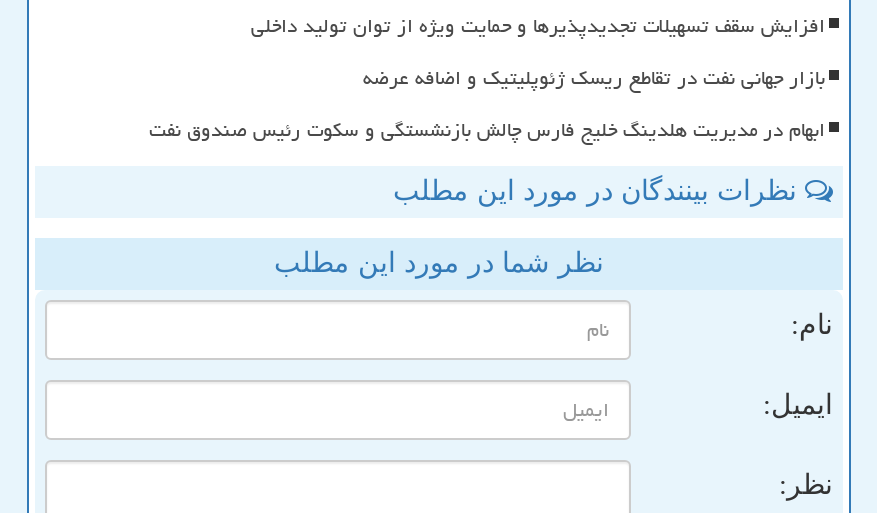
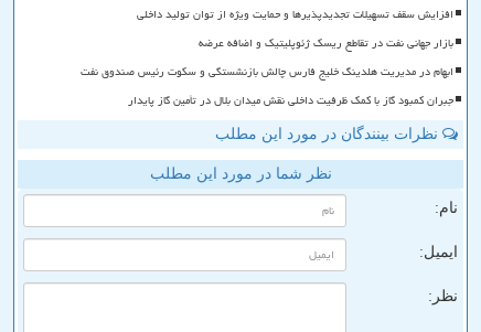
none -> [128,90,453,112] جبران کمبود گاز با کمک ظرفیت داخلی نقش میدان بلال در تأمین گاز پایدار

